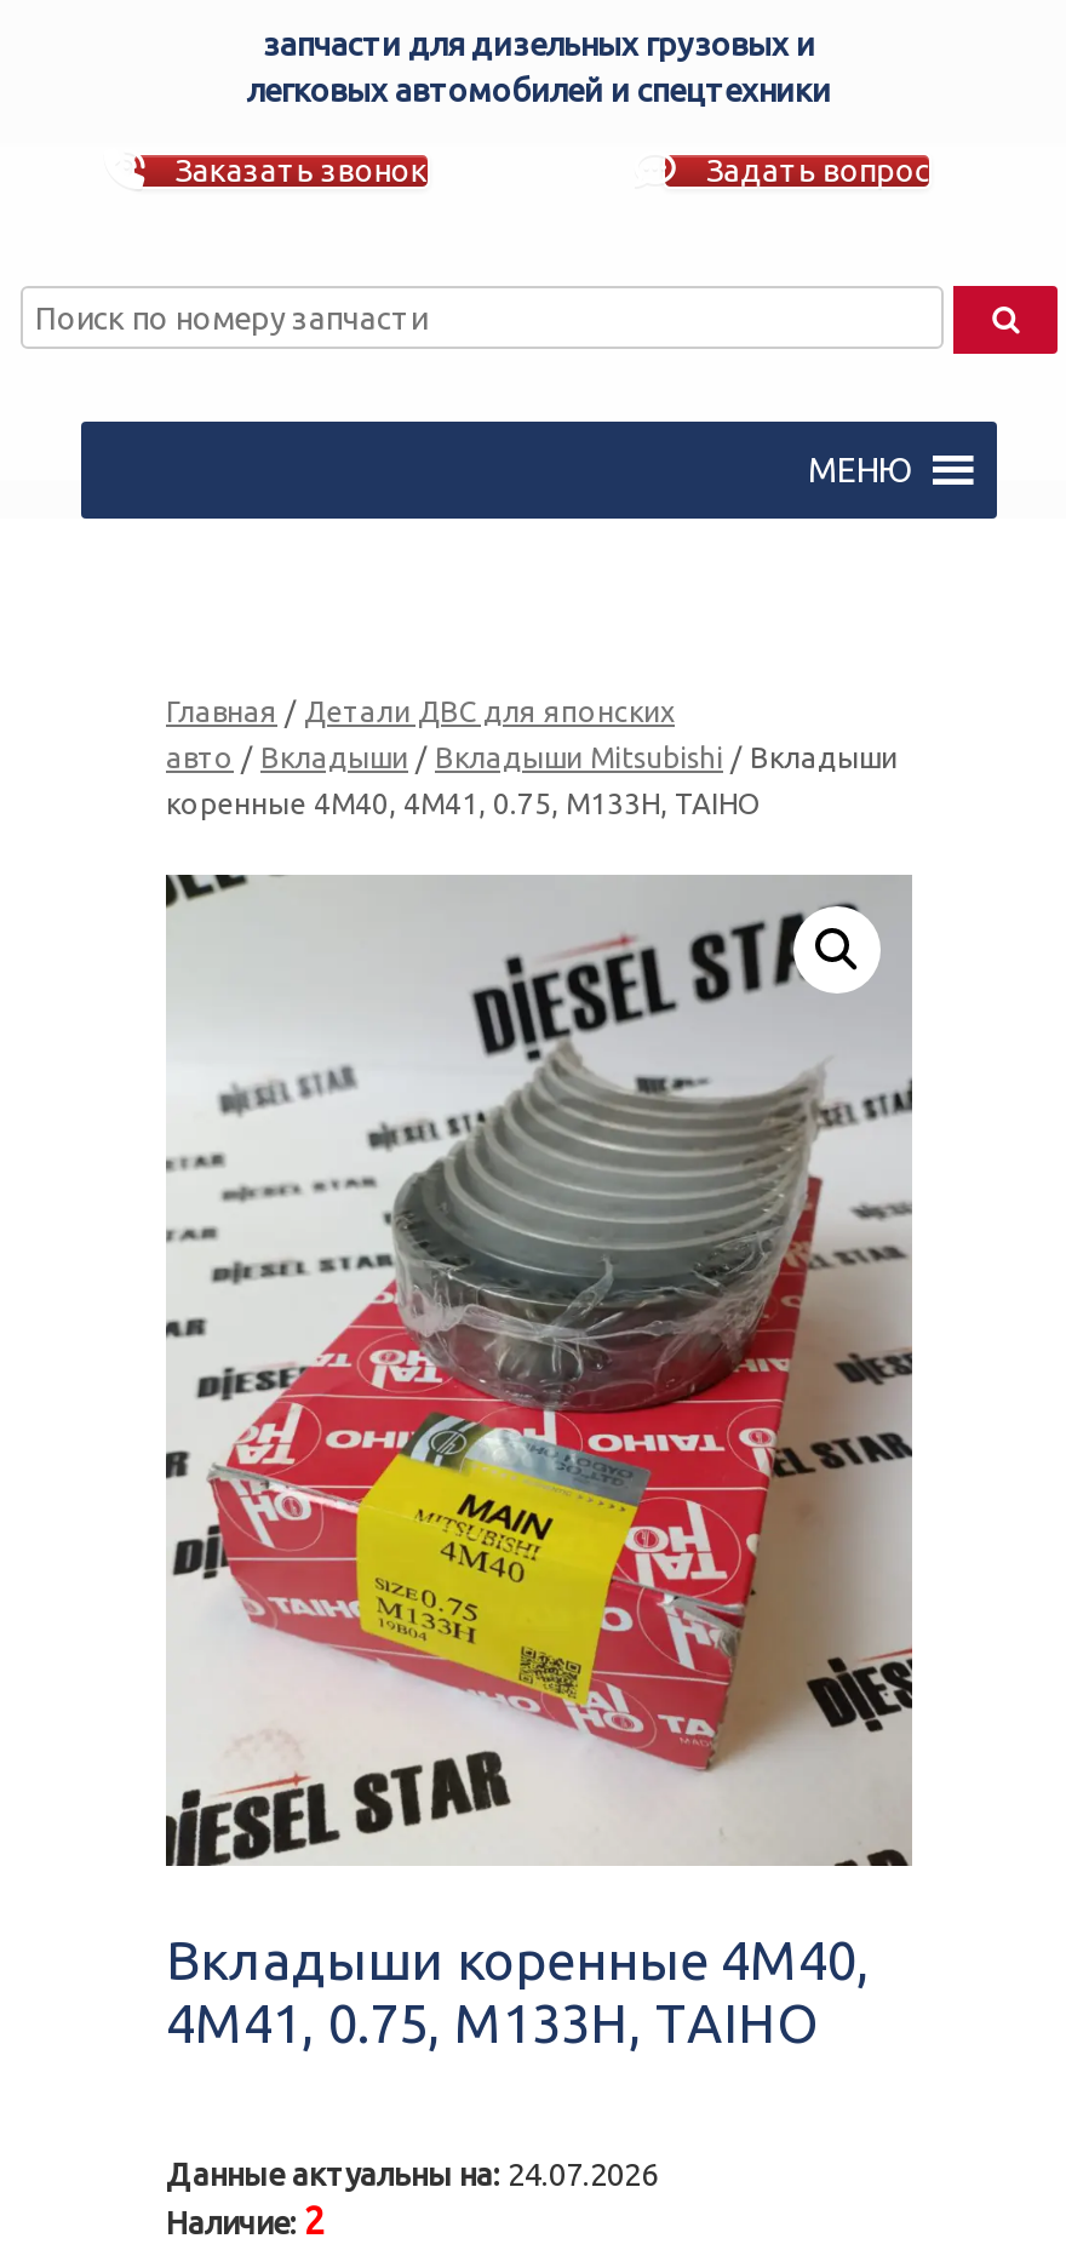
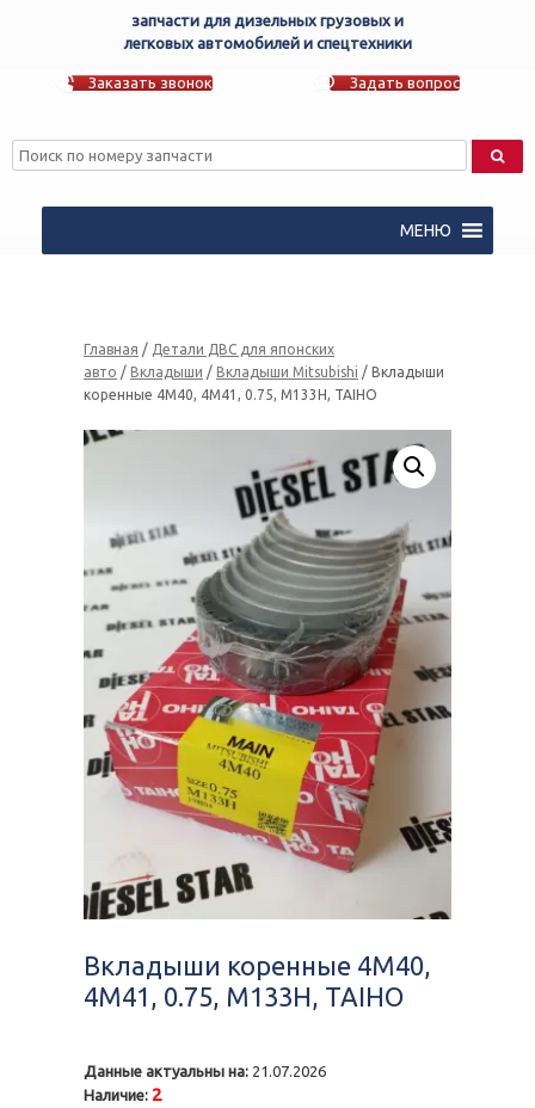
[166,2157,658,2191] Данные актуальны на: 24.07.2026 -> [84,1062,326,1079] Данные актуальны на: 21.07.2026

